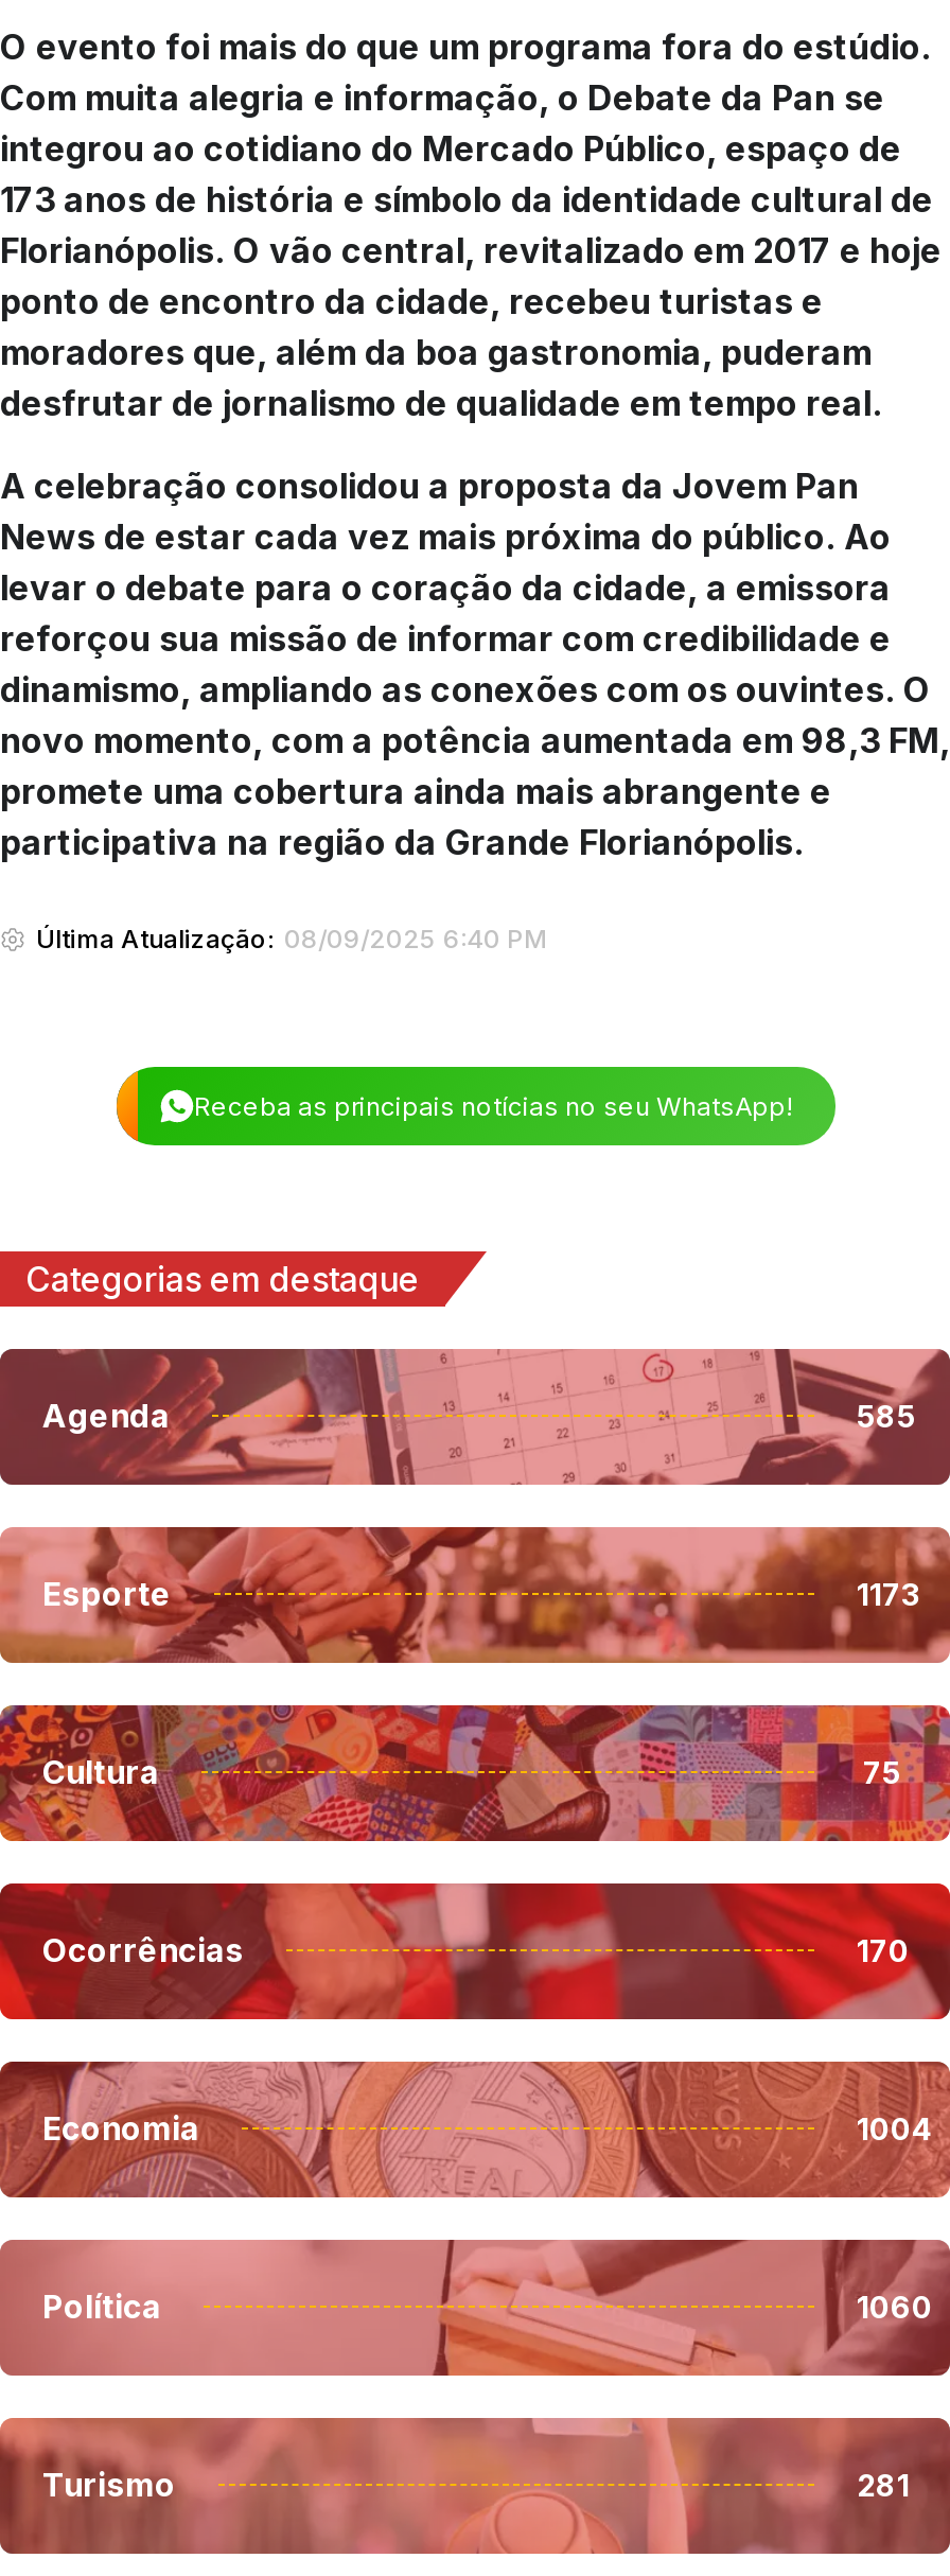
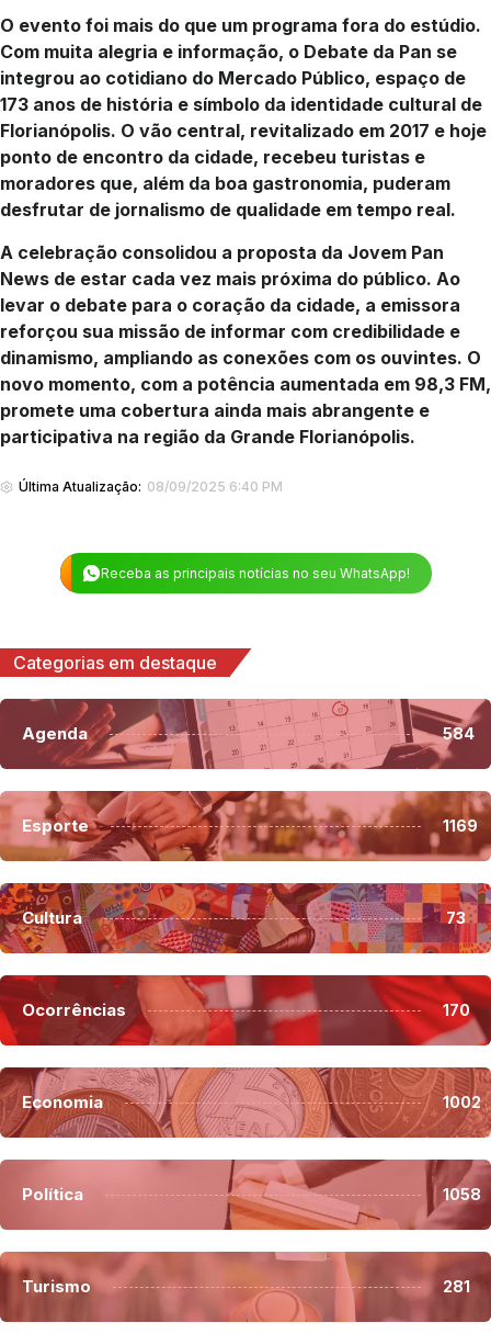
[857,1398,916,1434] 585 -> [443,724,475,743] 584
[857,1576,920,1612] 1173 -> [443,816,478,835] 1169
[863,1754,901,1790] 75 -> [446,908,466,927] 73
[857,2110,933,2146] 1004 -> [443,1093,481,1111] 1002
[857,2289,933,2325] 1060 -> [443,1185,481,1203] 1058

